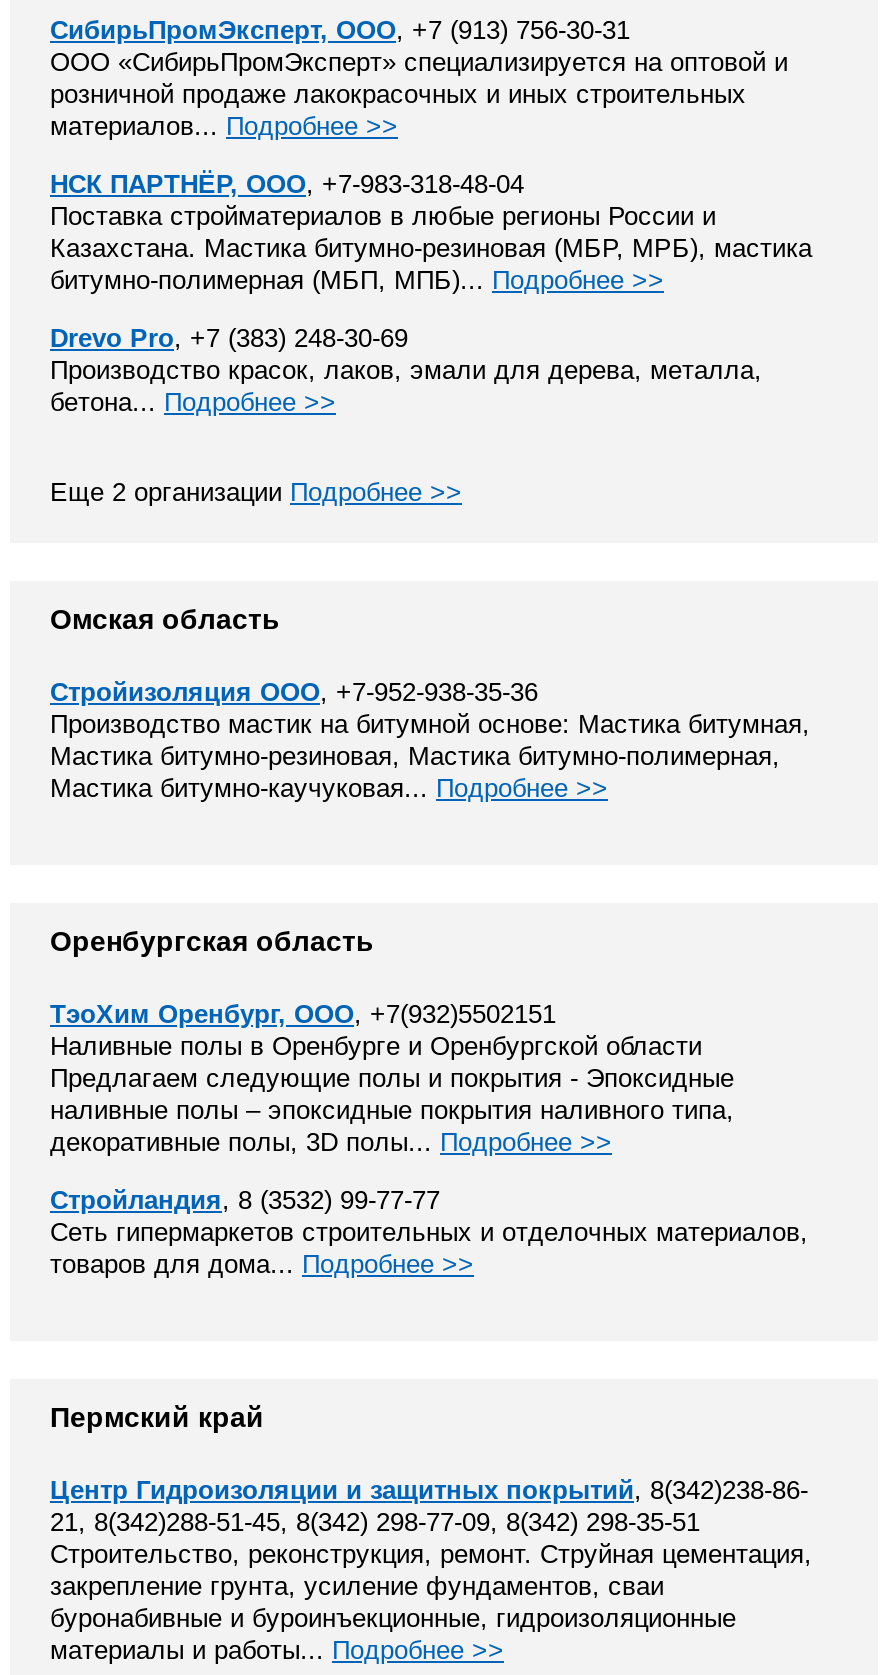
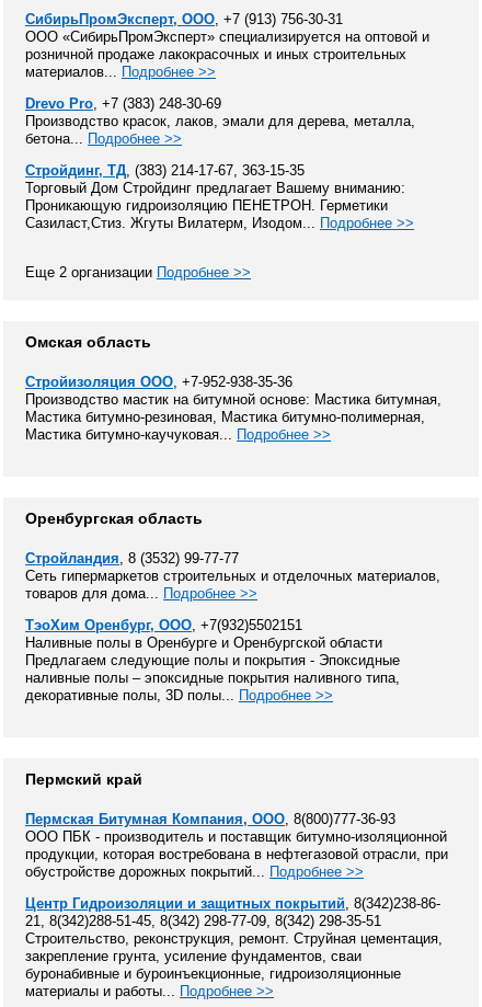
[50,170,812,296] НСК ПАРТНЁР, ООО, +7-983-318-48-04 | Поставка стройматериалов в любые регионы России и | Казахстана. Мастика битумно-резиновая (МБР, МРБ), мастика | битумно-полимерная (МБП, МПБ)... Подробнее >> -> none
moved [50,324,762,418] -> [25,96,415,147]: Drevo Pro, +7 (383) 248-30-69 | Производство красок, лаков, эмали для дерева, металла, | бетона... Подробнее >>
none -> [25,163,414,232] Стройдинг, ТД, (383) 214-17-67, 363-15-35 | Торговый Дом Стройдинг предлагает Вашему вниманию: | Проникающую гидроизоляцию ПЕНЕТРОН. Герметики | Сазиласт,Стиз. Жгуты Вилатерм, Изодом... Подробнее >>
moved [50,1186,808,1280] -> [25,550,440,602]: Стройландия, 8 (3532) 99-77-77 | Сеть гипермаркетов строительных и отделочных материалов, | товаров для дома... Подробнее >>
none -> [25,811,448,880] Пермская Битумная Компания, ООО, 8(800)777-36-93 | ООО ПБК - производитель и поставщик битумно-изоляционной | продукции, которая востребована в нефтегазовой отрасли, при | обустройстве дорожных покрытий... Подробнее >>

